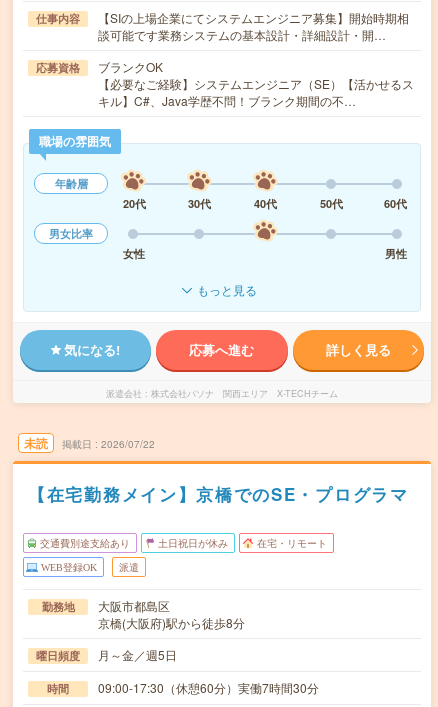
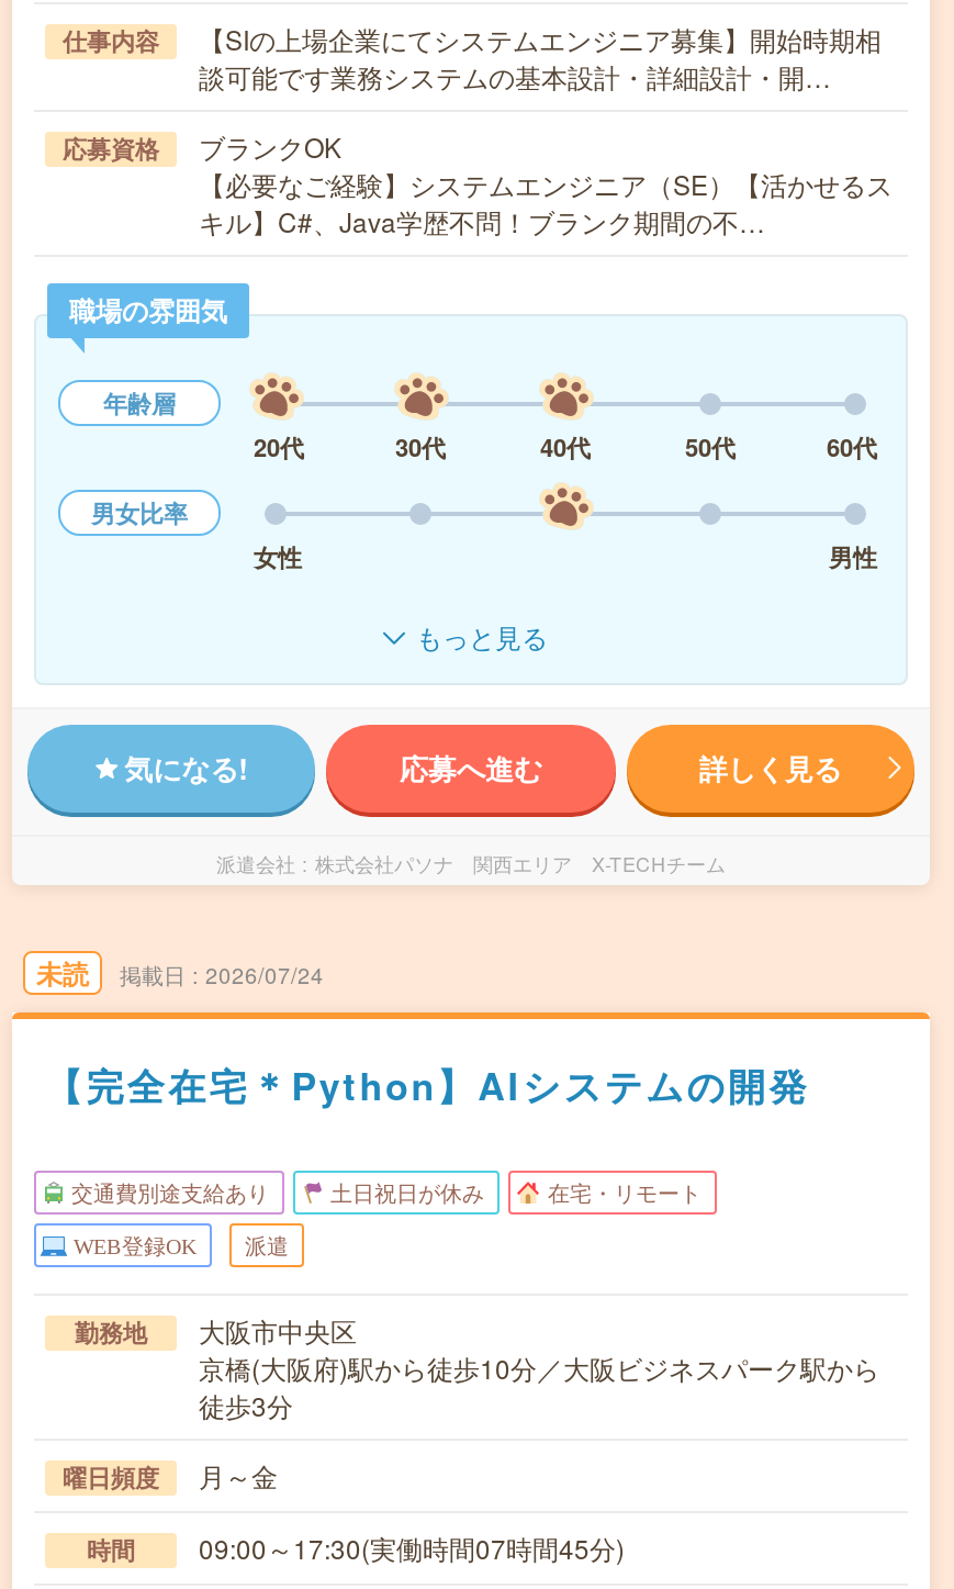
[101,437,155,451] 2026/07/22 -> [205,960,324,991] 2026/07/24
[28,482,409,506] 【在宅勤務メイン】京橋でのSE・プログラマ -> [45,1059,810,1111] 【完全在宅＊Python】AIシステムの開発
[98,597,245,631] 大阪市都島区 | 京橋(大阪府)駅から徒歩8分 -> [199,1311,879,1423] 大阪市中央区 | 京橋(大阪府)駅から徒歩10分／大阪ビジネスパーク駅から | 徒歩3分
[98,646,177,663] 月～金／週5日 -> [199,1456,278,1493] 月～金
[98,679,319,696] 09:00-17:30（休憩60分）実働7時間30分 -> [199,1529,625,1566] 09:00～17:30(実働時間07時間45分)

